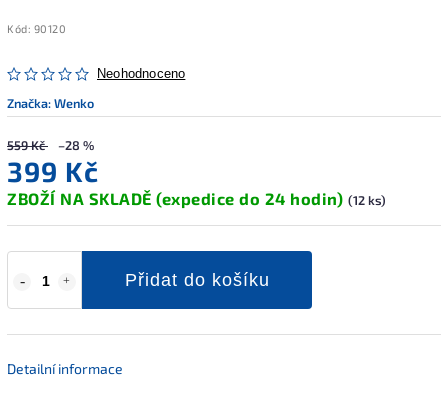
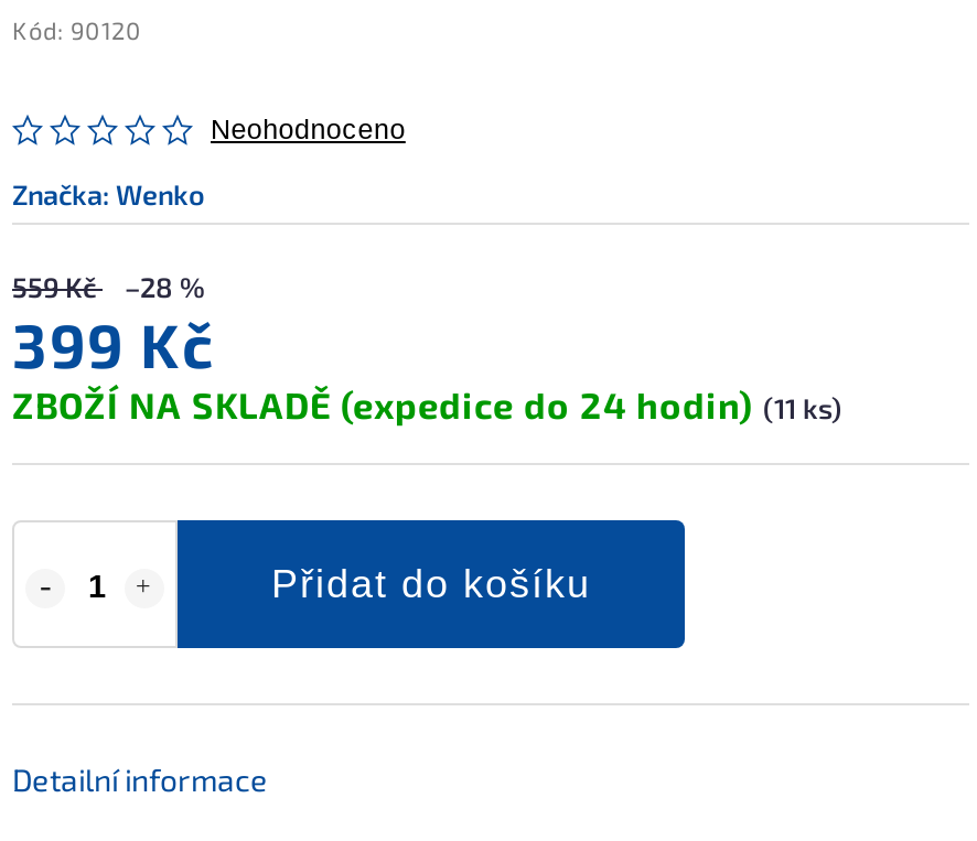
[7,188,385,207] ZBOŽÍ NA SKLADĚ (expedice do 24 hodin) (12 ks) -> [12,382,842,424] ZBOŽÍ NA SKLADĚ (expedice do 24 hodin) (11 ks)

